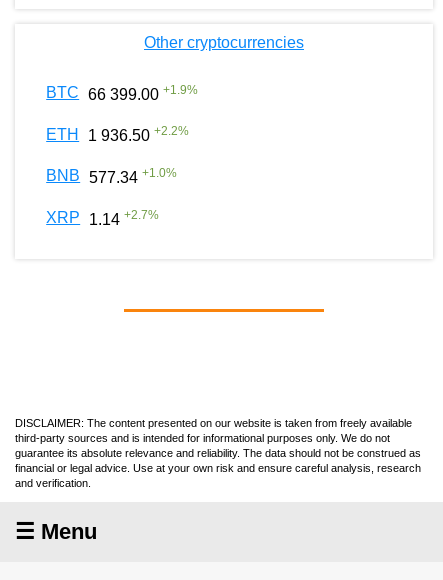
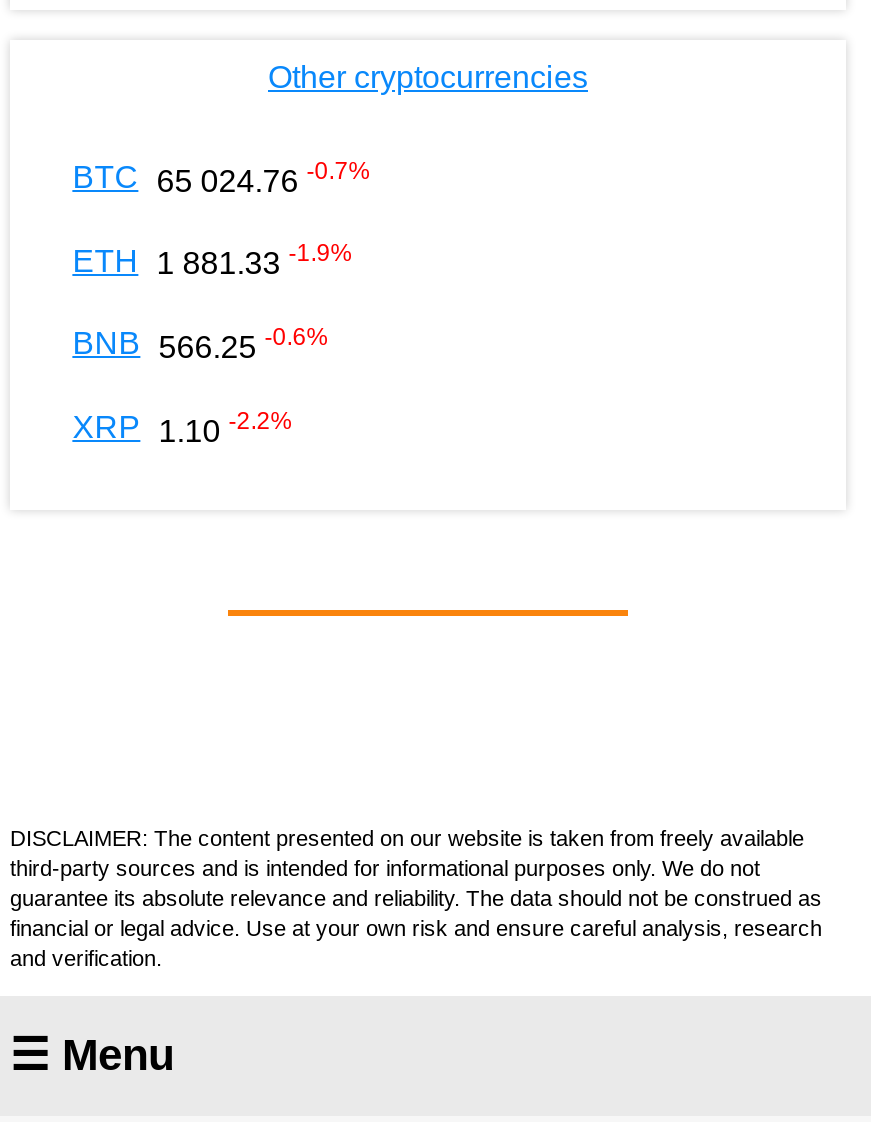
[46,82,198,103] BTC 66 399.00 +1.9% -> [72,156,370,197] BTC 65 024.76 -0.7%
[46,124,189,144] ETH 1 936.50 +2.2% -> [72,240,352,281] ETH 1 881.33 -1.9%
[46,166,177,186] BNB 577.34 +1.0% -> [72,323,328,364] BNB 566.25 -0.6%
[46,207,159,228] XRP 1.14 +2.7% -> [72,407,292,447] XRP 1.10 -2.2%

